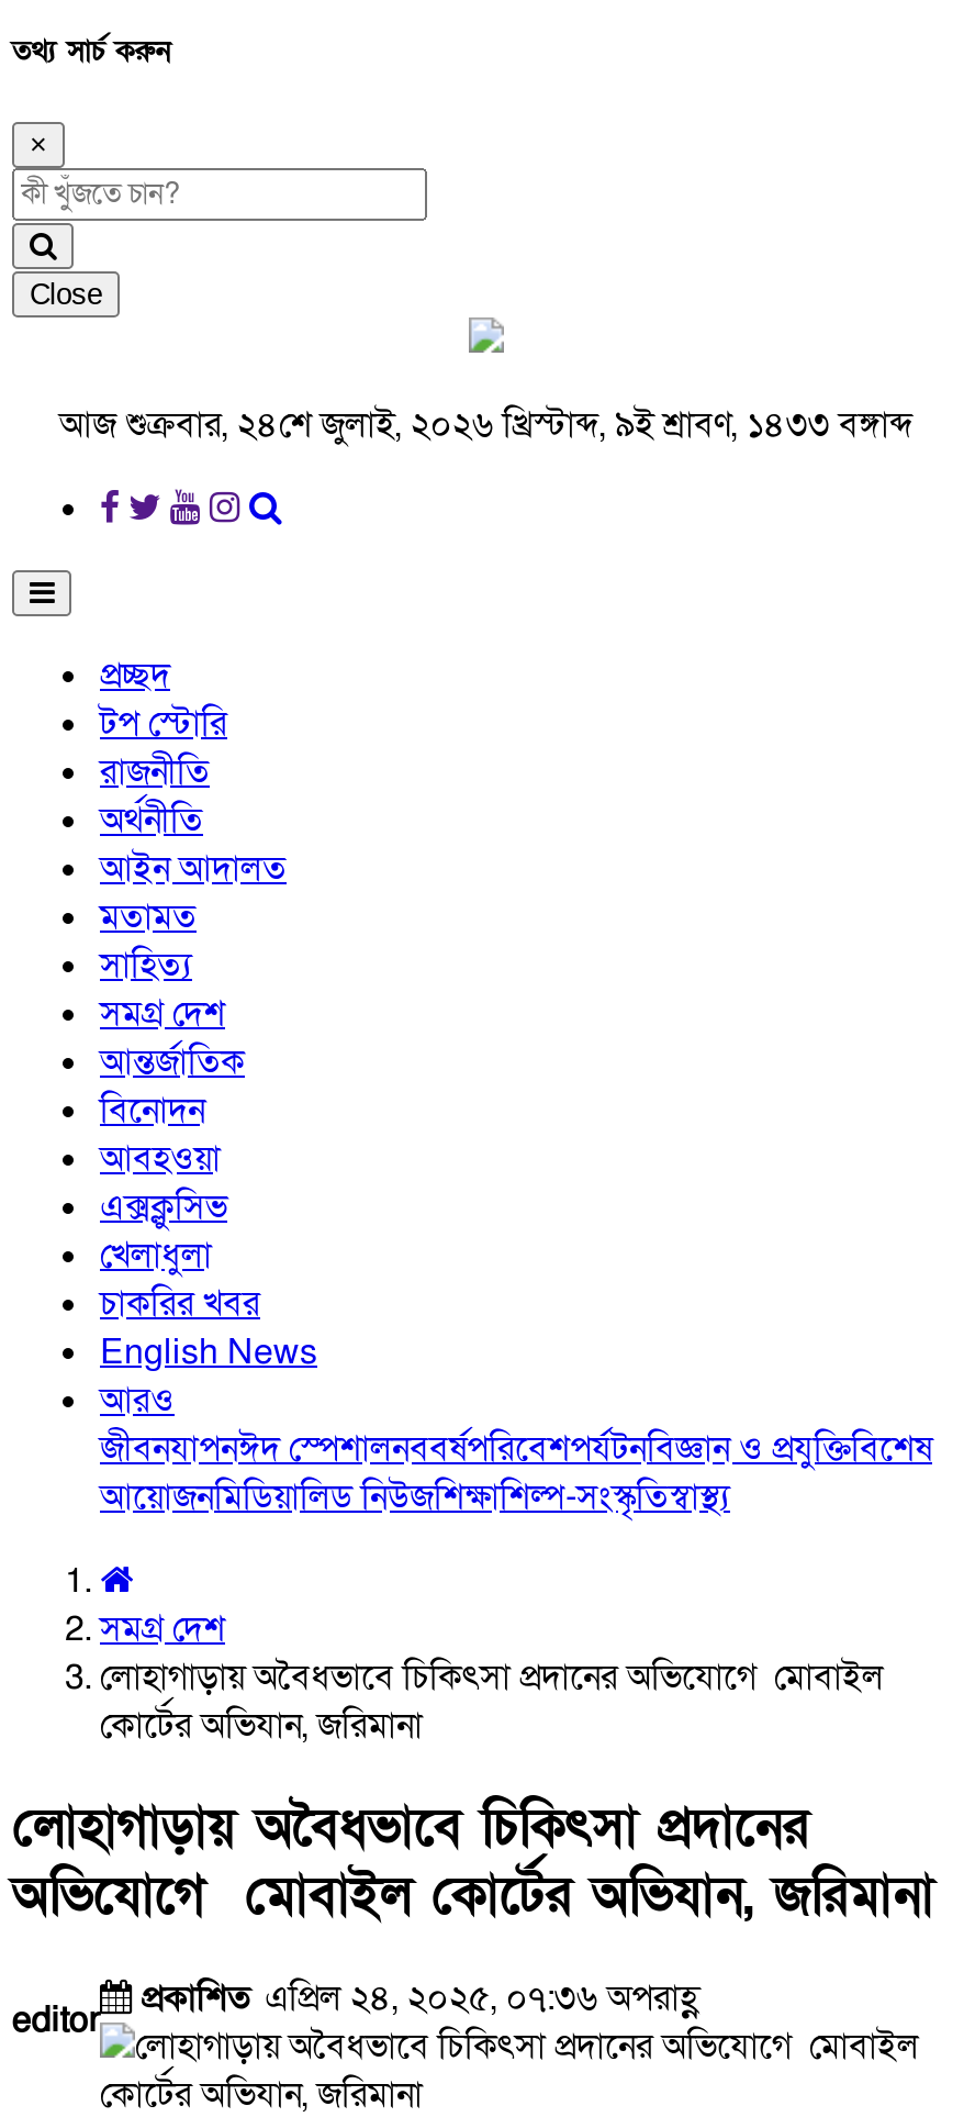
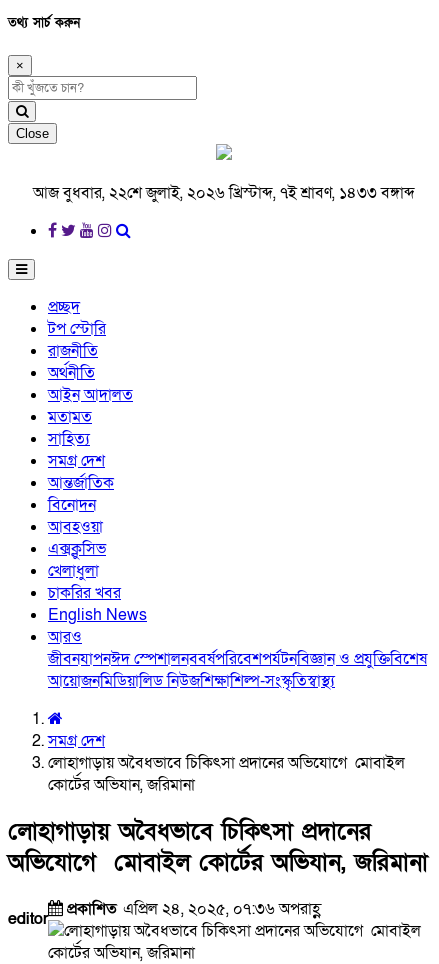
[59,402,914,450] আজ শুক্রবার, ২৪শে জুলাই, ২০২৬ খ্রিস্টাব্দ, ৯ই শ্রাবণ, ১৪৩৩ বঙ্গাব্দ -> [33,182,415,204] আজ বুধবার, ২২শে জুলাই, ২০২৬ খ্রিস্টাব্দ, ৭ই শ্রাবণ, ১৪৩৩ বঙ্গাব্দ

